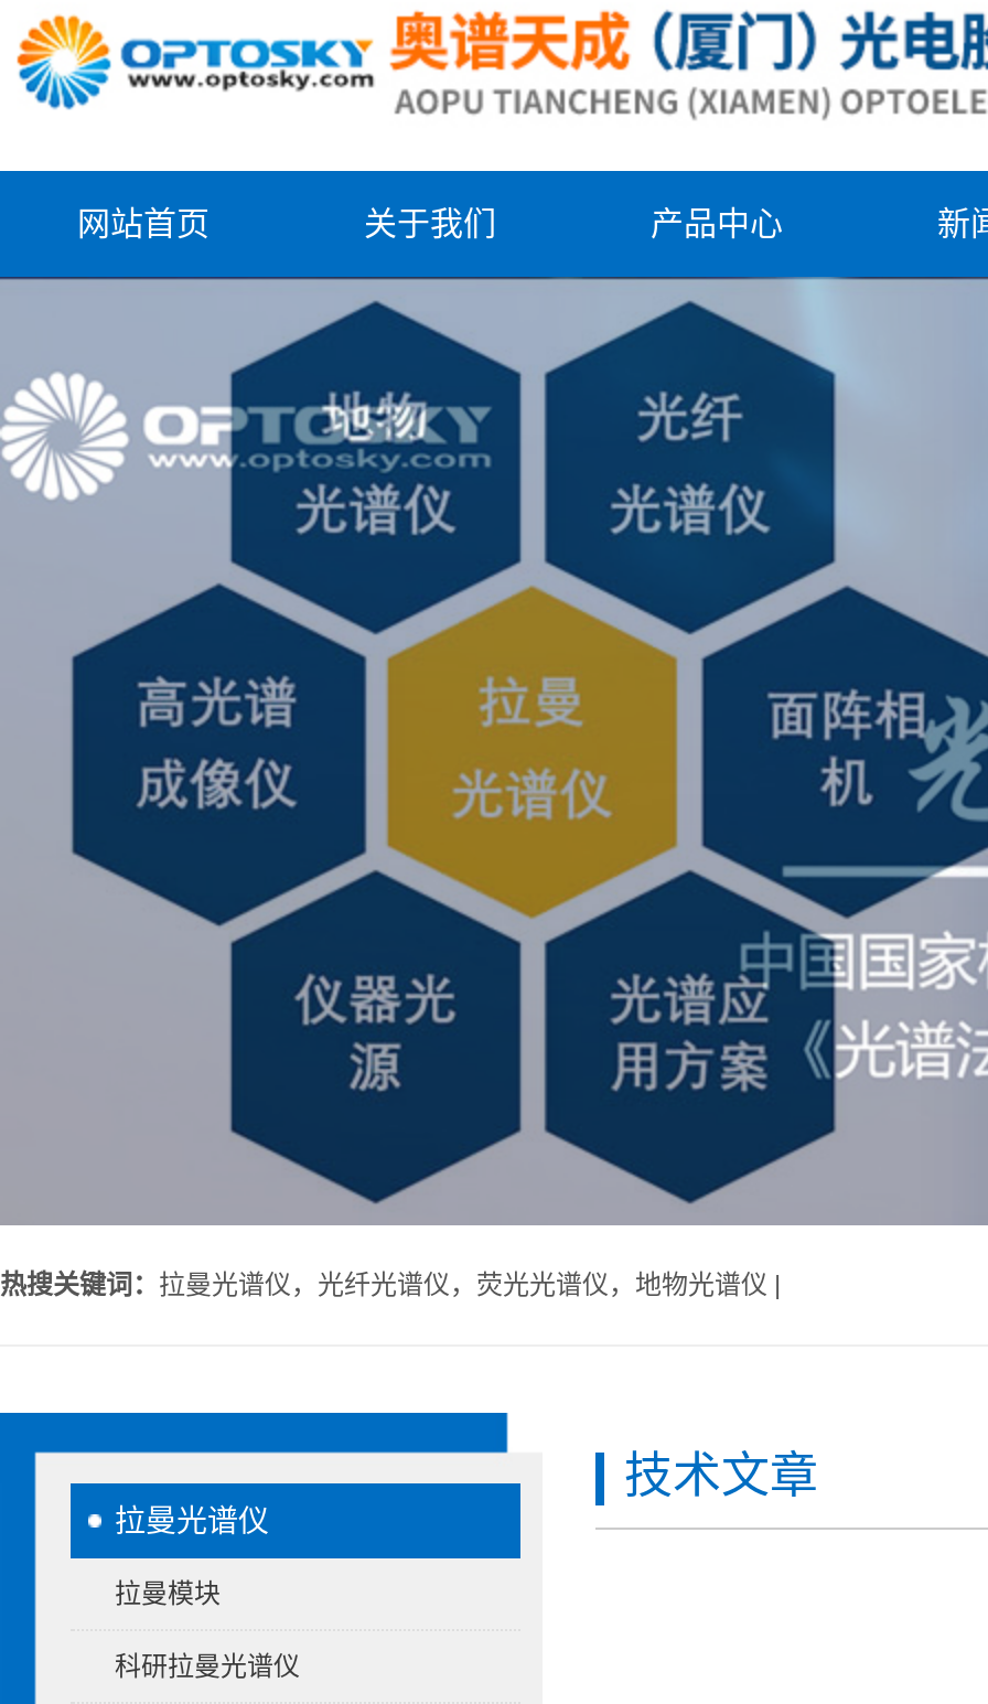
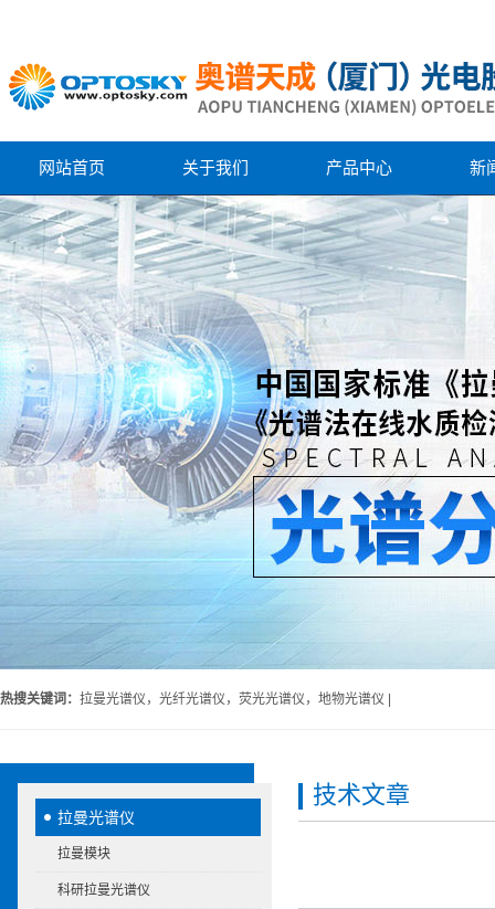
[7,279,981,1225] [image] -> [3,195,492,669] [image]

